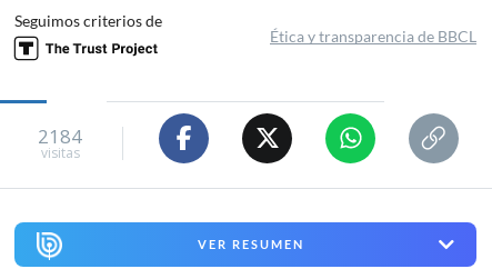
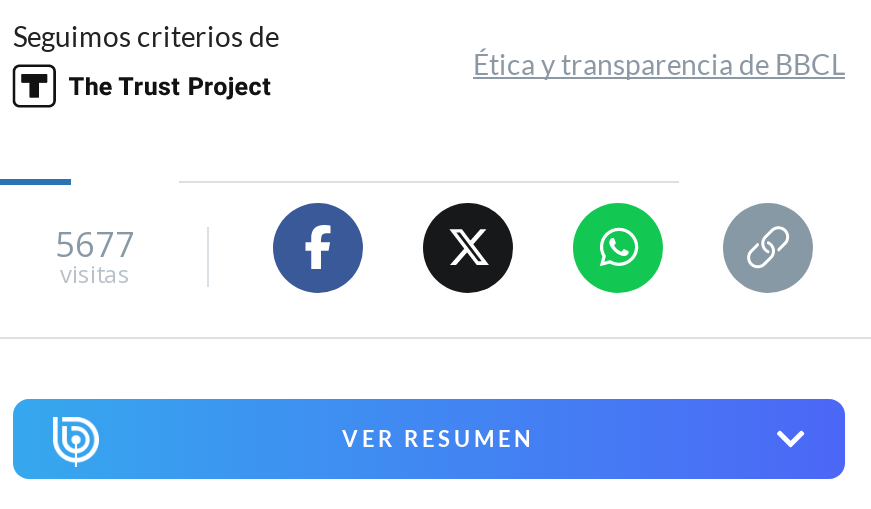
[38,123,82,149] 2184 -> [55,221,135,267] 5677

